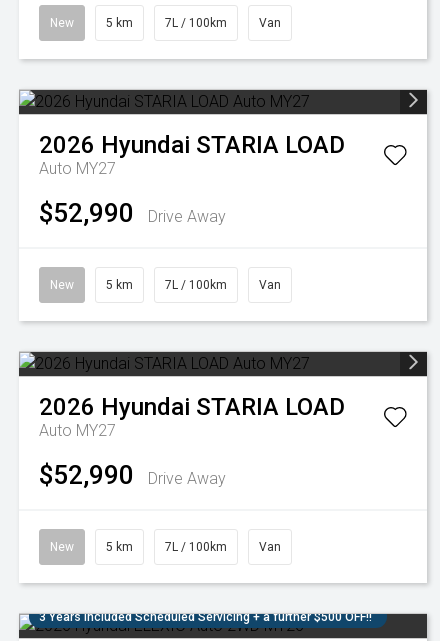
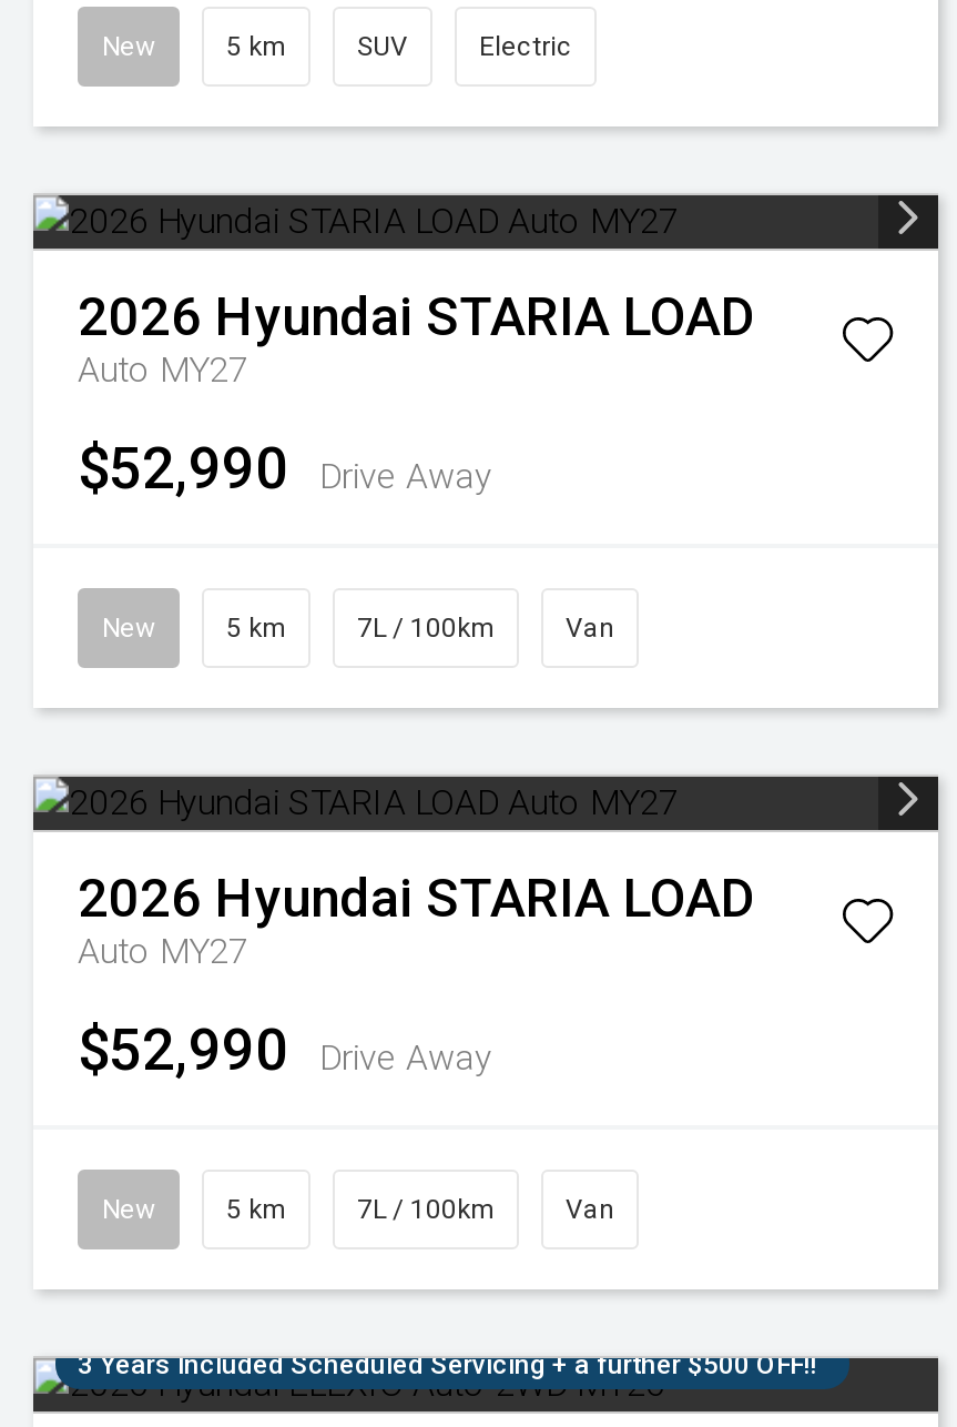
[165,16,281,30] 7L / 100km | Van -> [357,31,572,62] SUV | Electric

